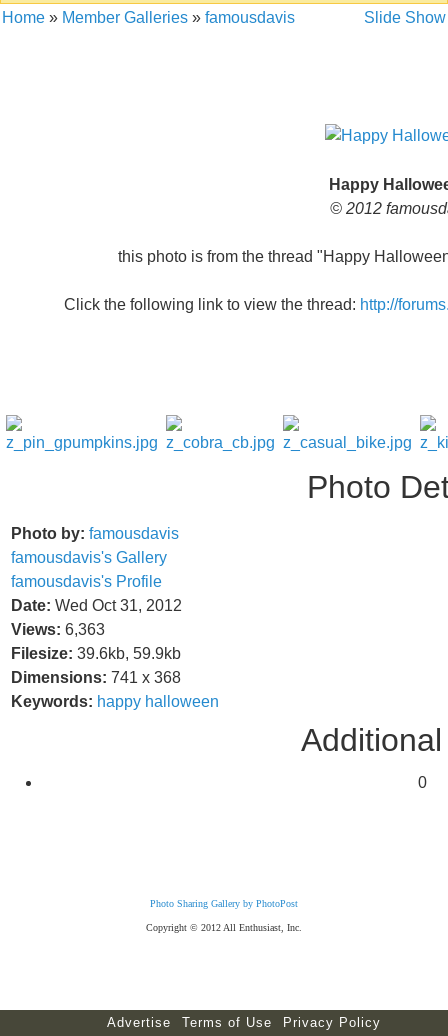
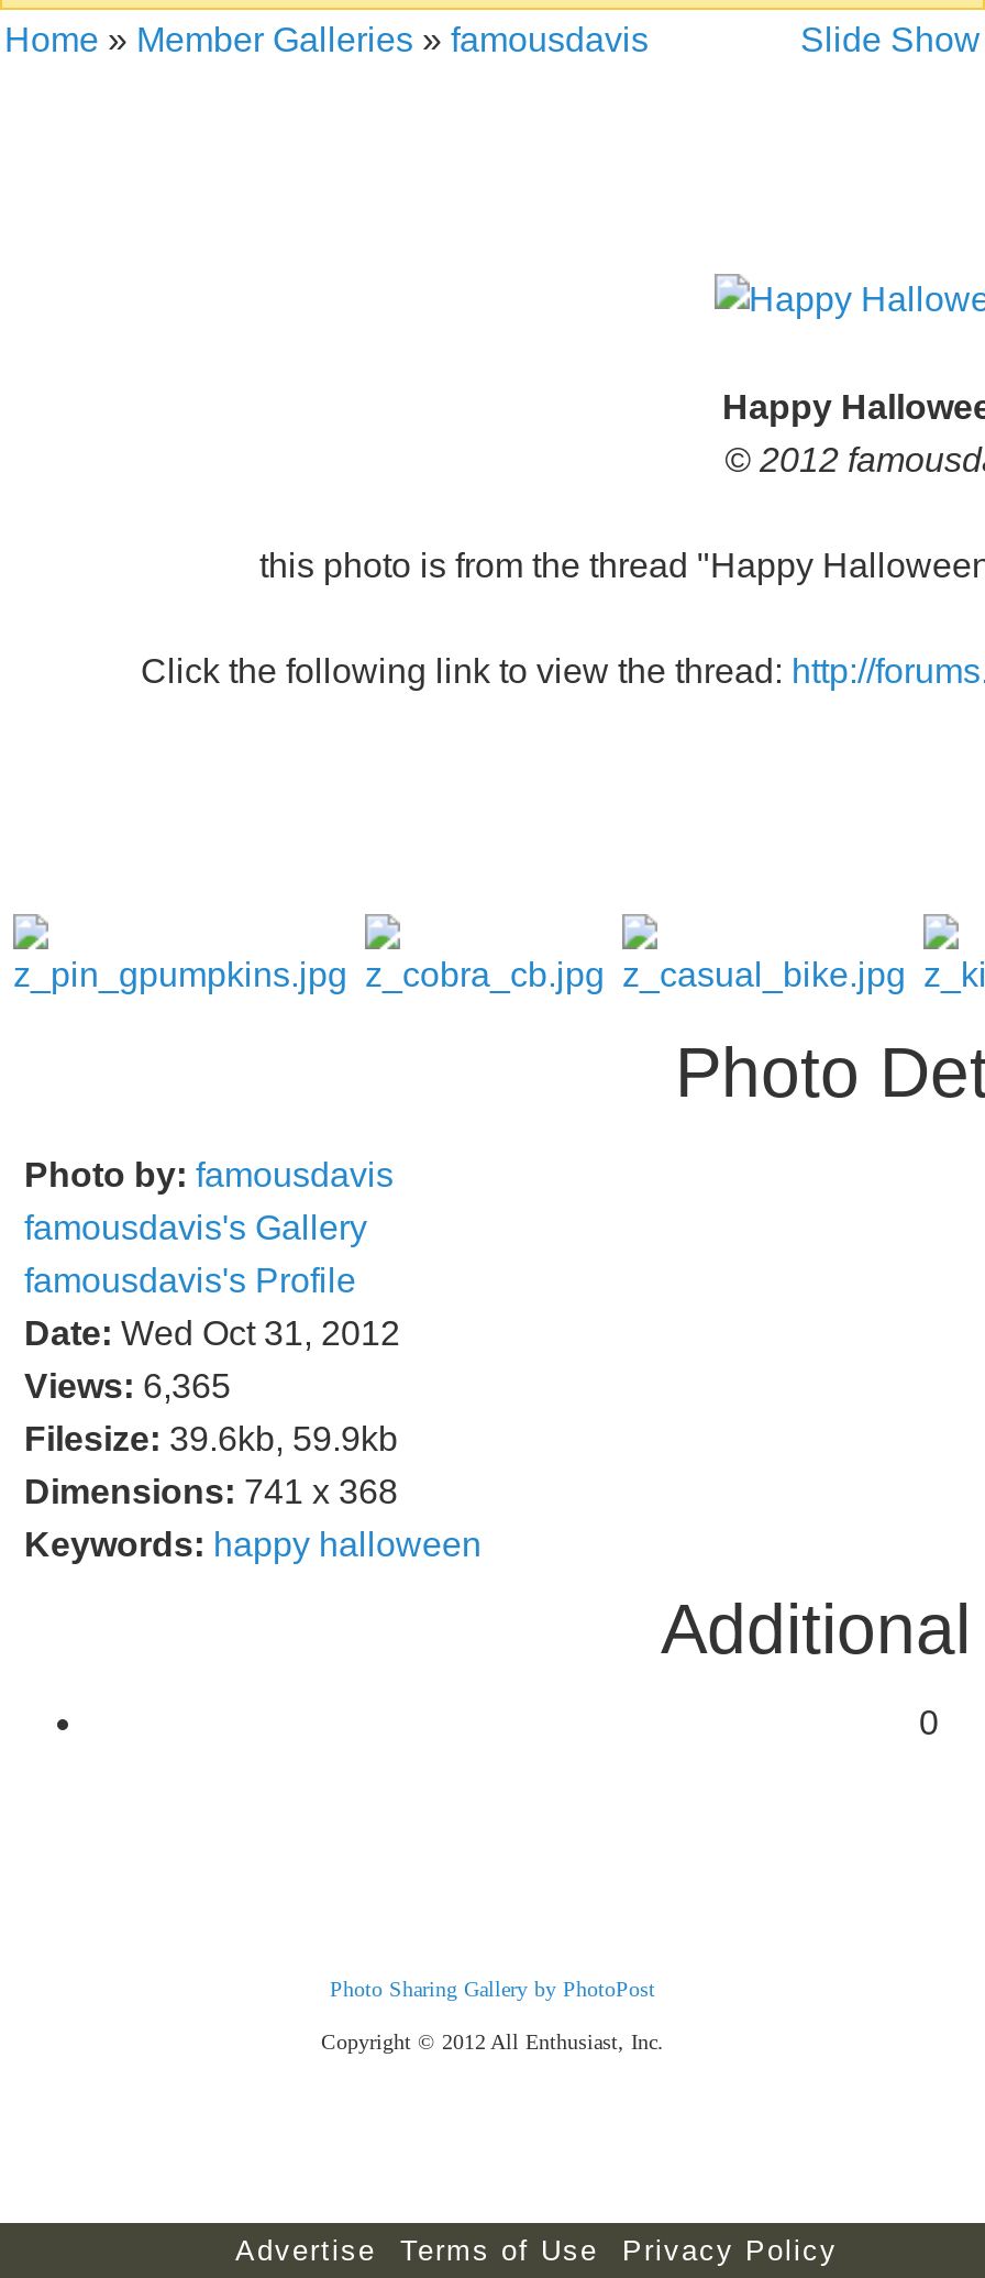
[11,621,105,638] Views: 6,363 -> [24,1367,231,1404] Views: 6,365

